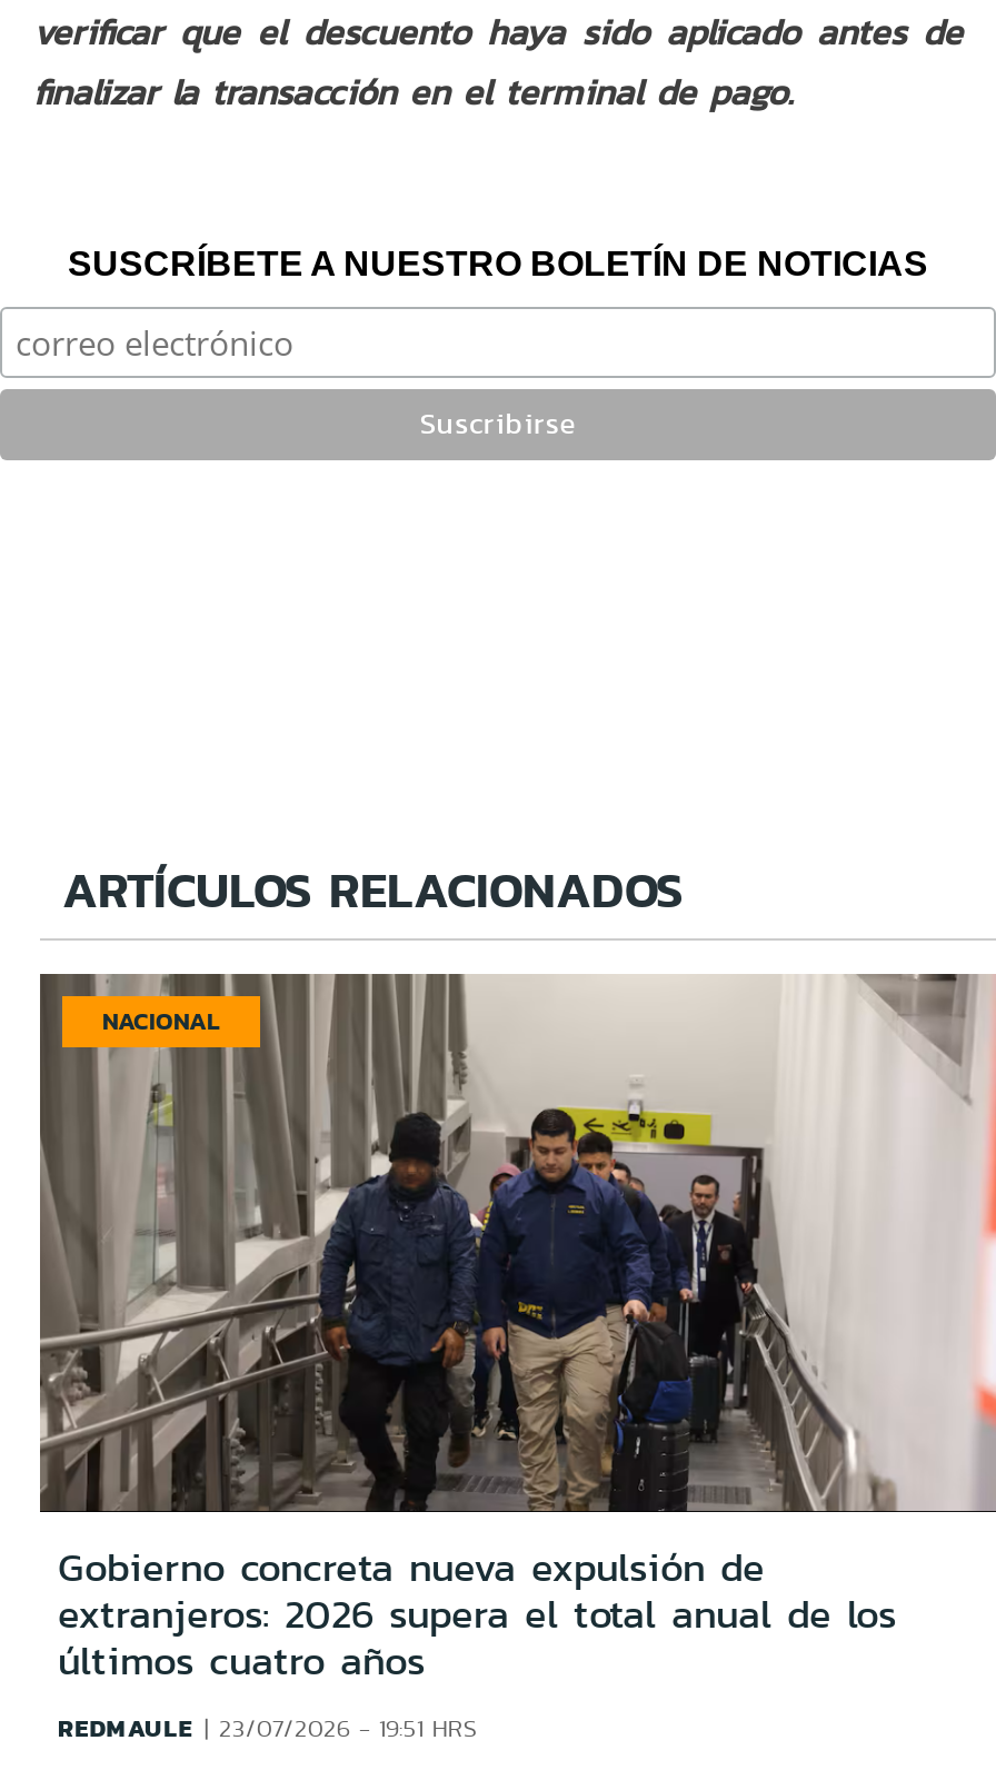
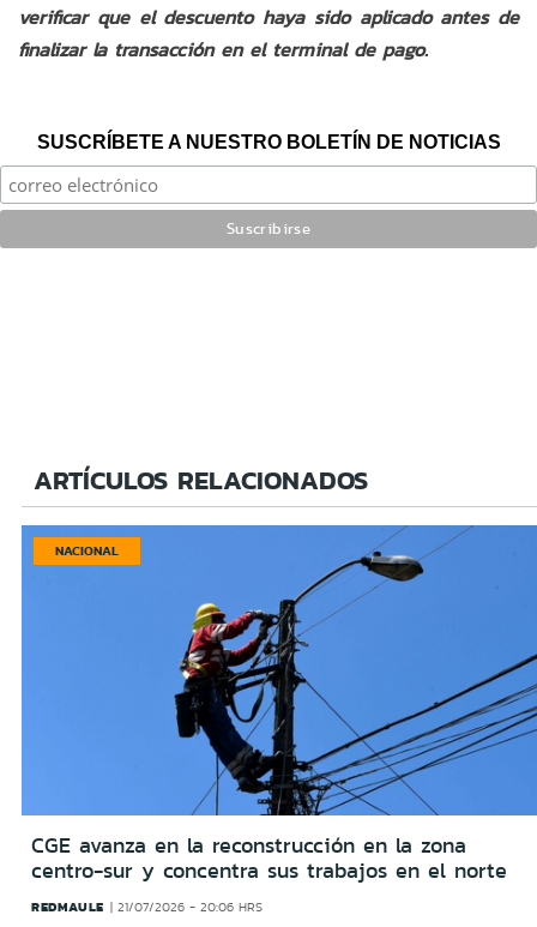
[38,972,989,1690] [image] | Gobierno concreta nueva expulsión de | extranjeros: 2026 supera el total anual de los | últimos cuatro años -> [20,524,533,886] [image] | CGE avanza en la reconstrucción en la zona | centro-sur y concentra sus trabajos en el norte
[58,1710,477,1746] REDMAULE 23/07/2026 - 19:51 HRS -> [31,897,263,916] REDMAULE 21/07/2026 - 20:06 HRS

